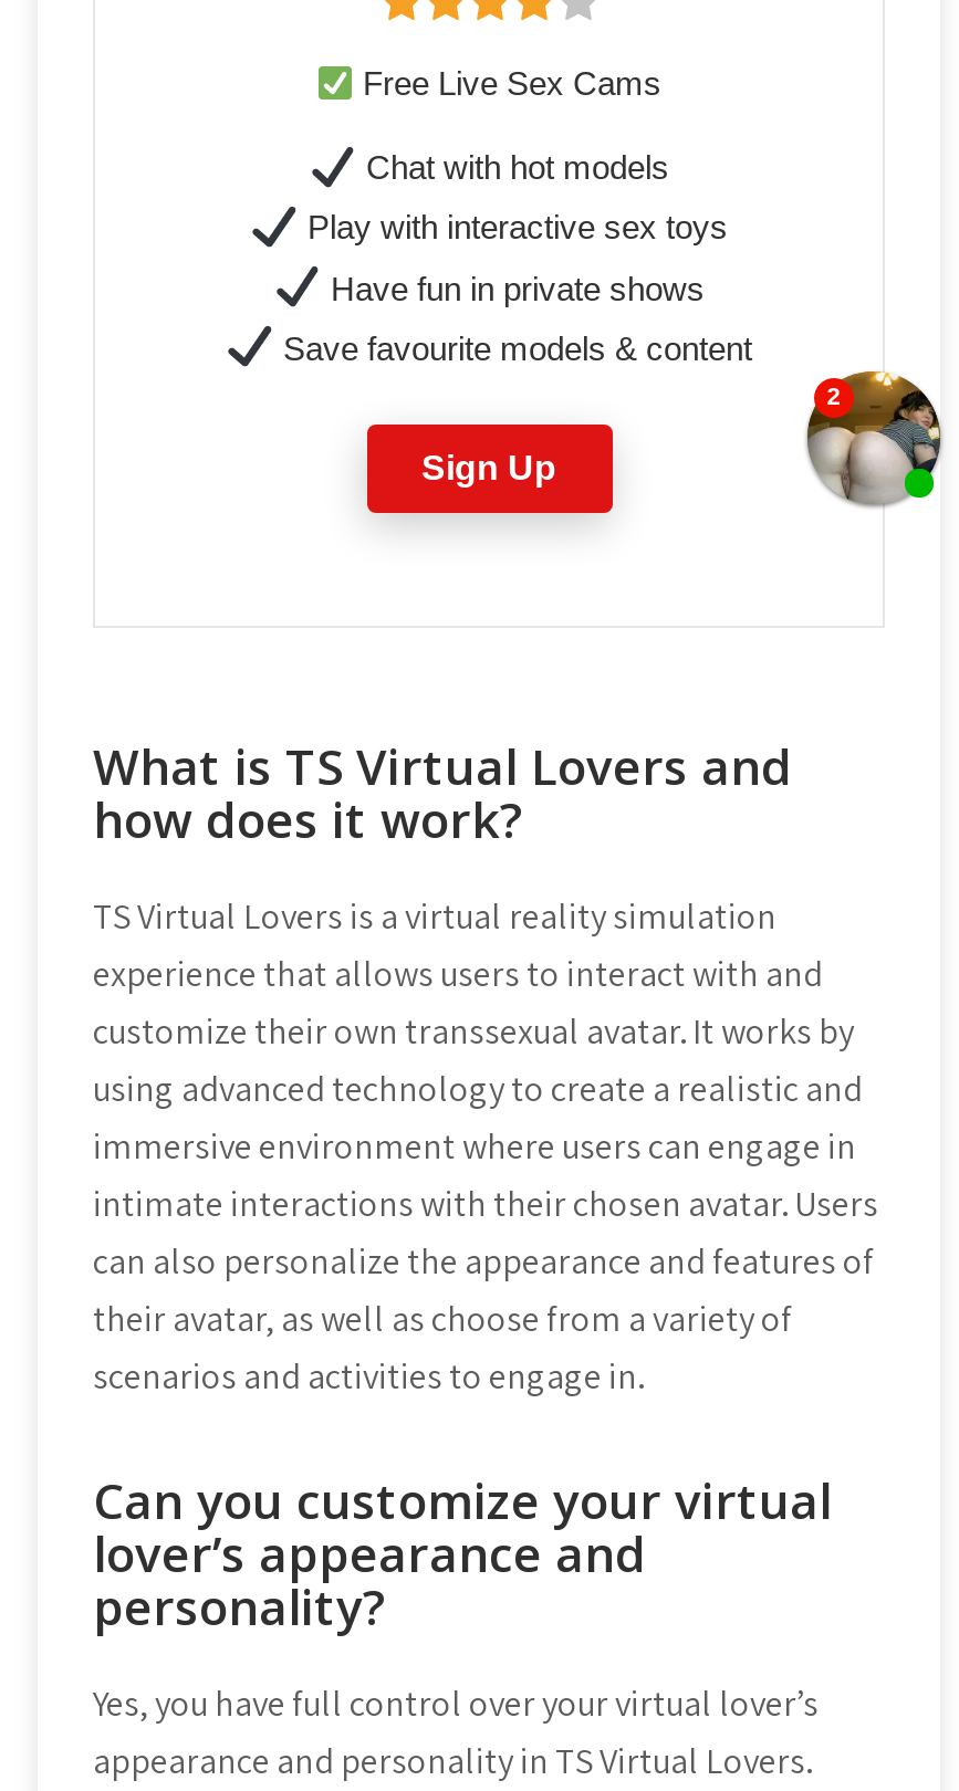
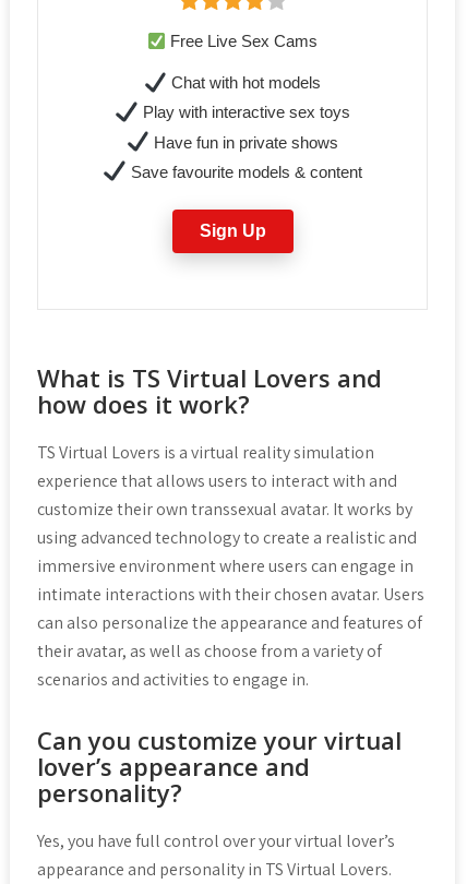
[805,369,942,509] [image] -> none

